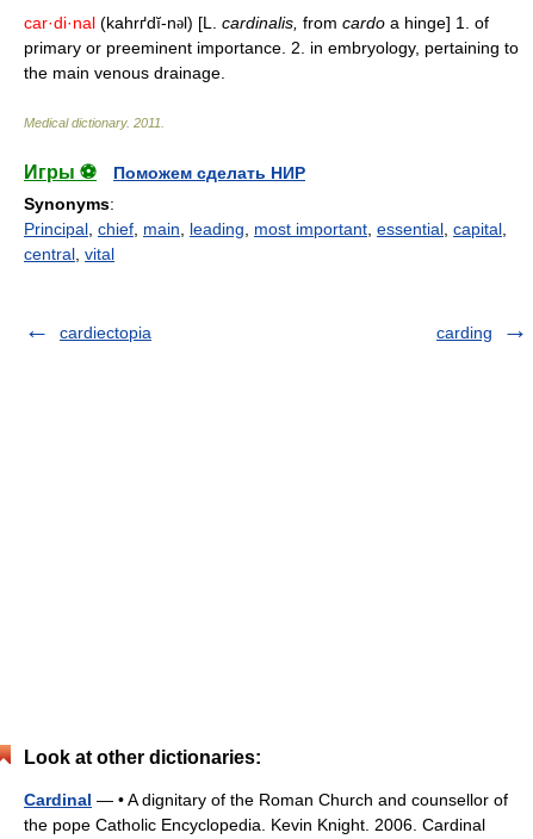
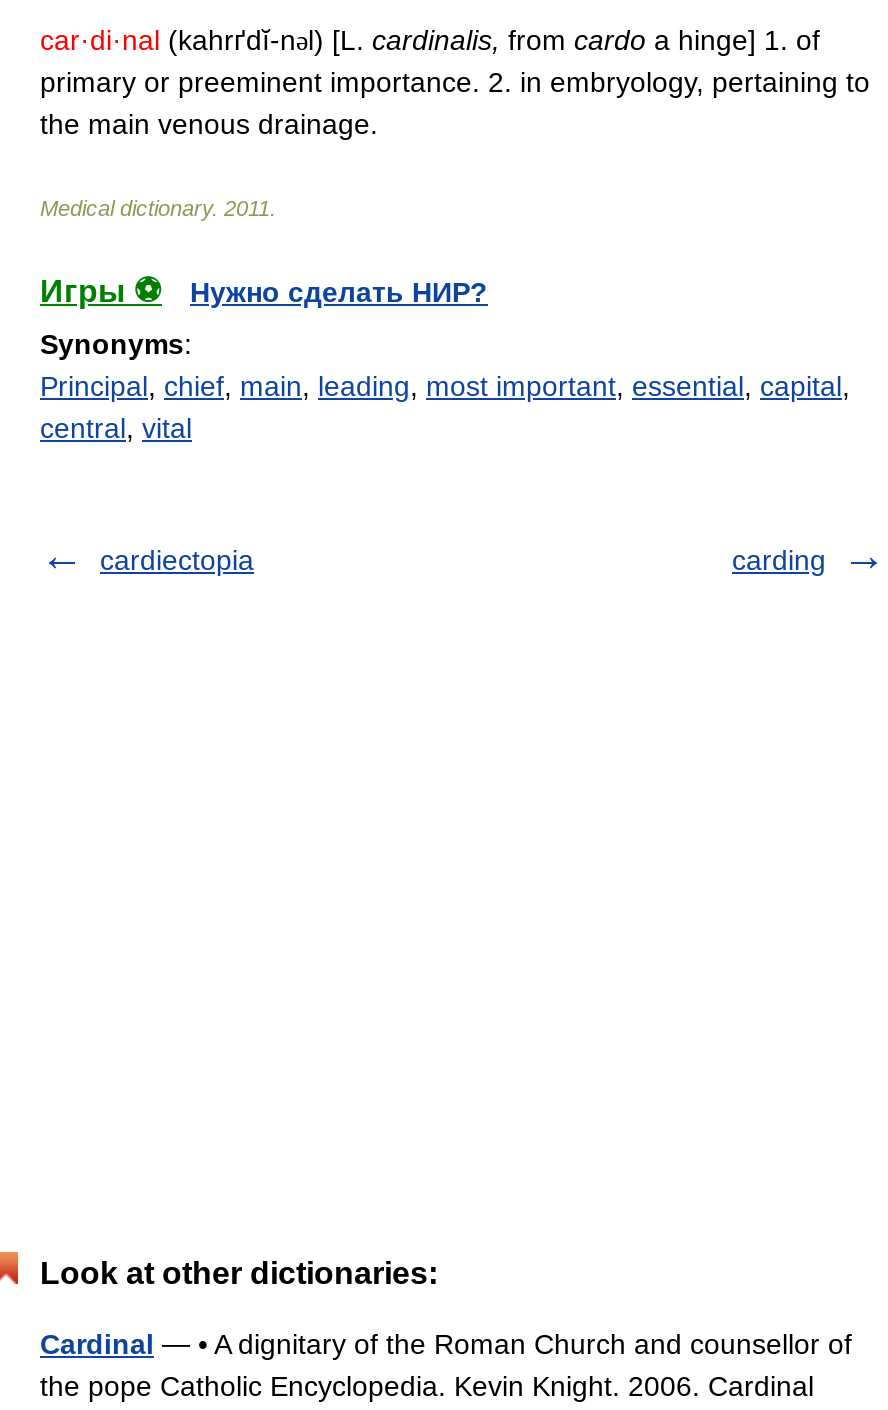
[113,163,305,182] Поможем сделать НИР -> [190,276,488,308] Нужно сделать НИР?

